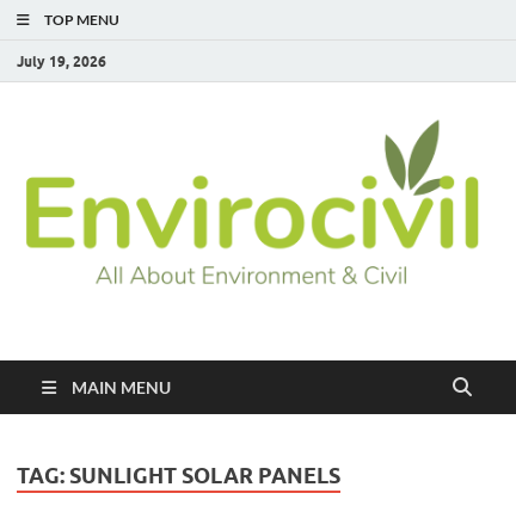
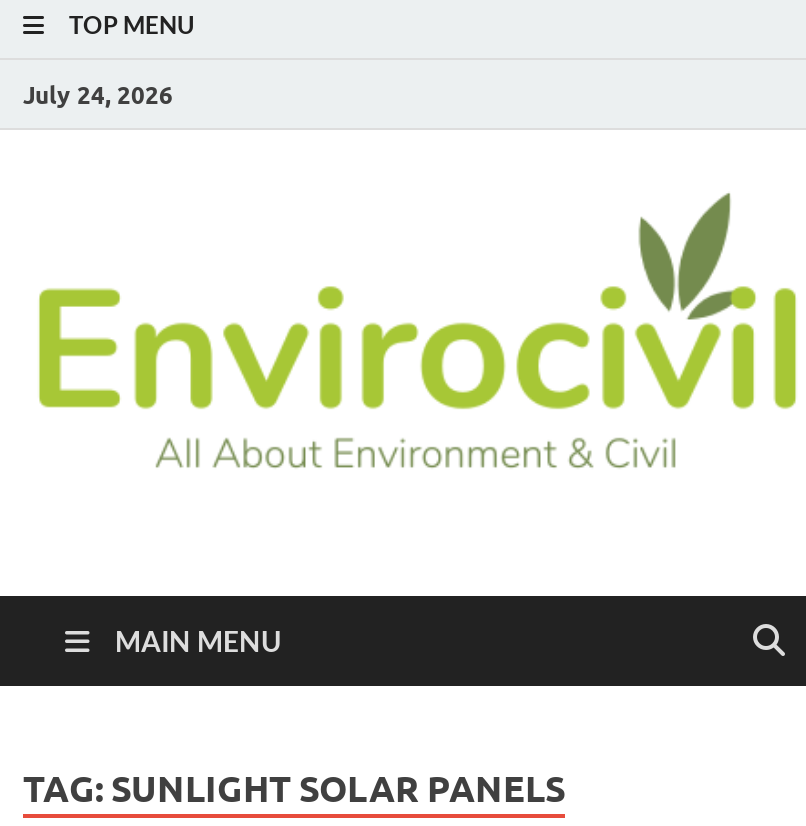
[17,52,106,70] July 19, 2026 -> [23,79,173,109] July 24, 2026

